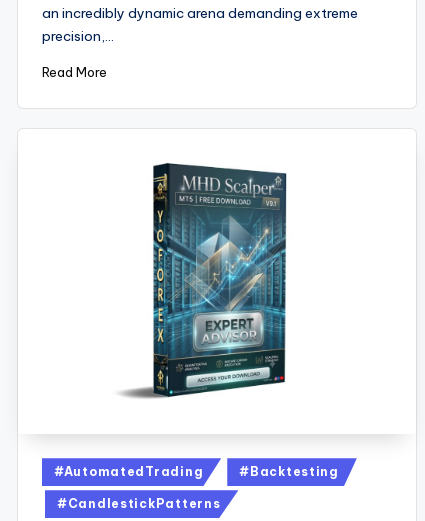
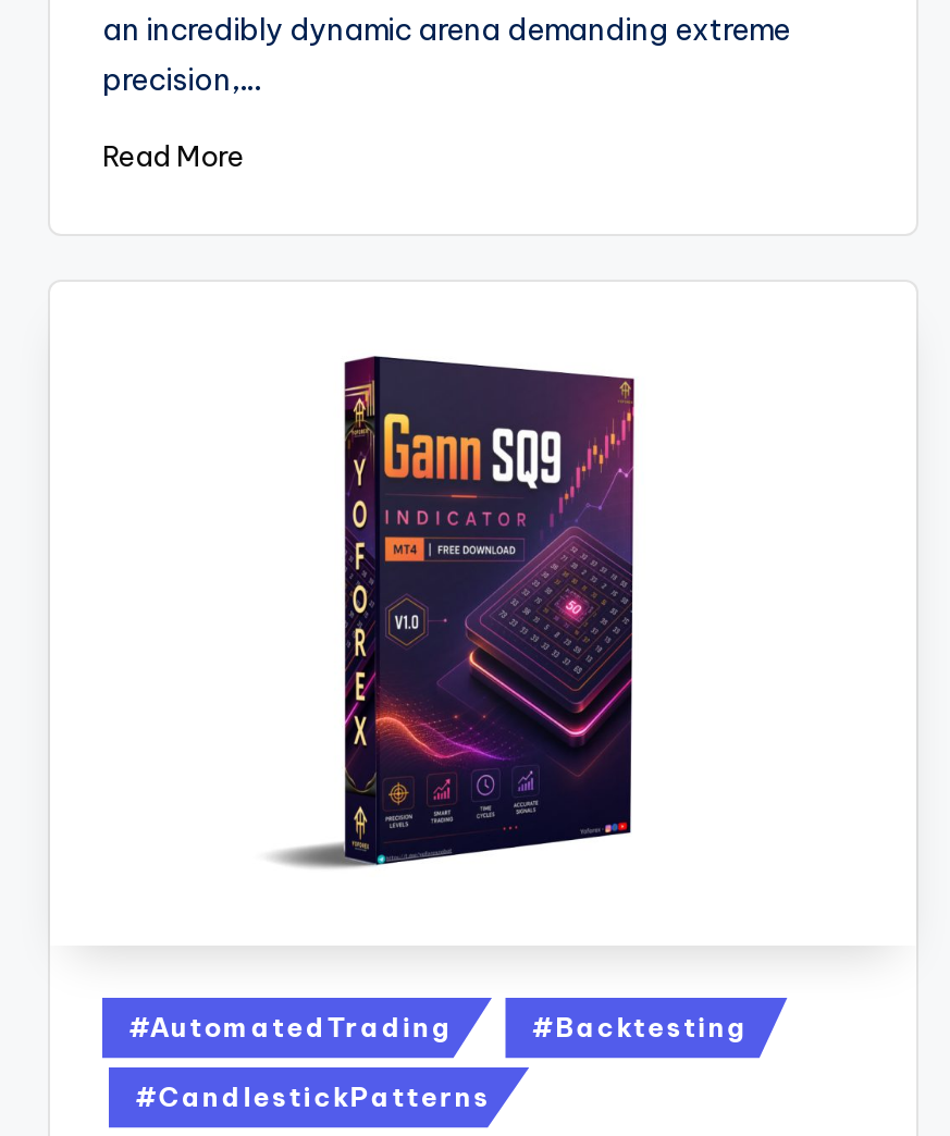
[153,162,287,398] [image] -> [344,355,636,866] [image]

